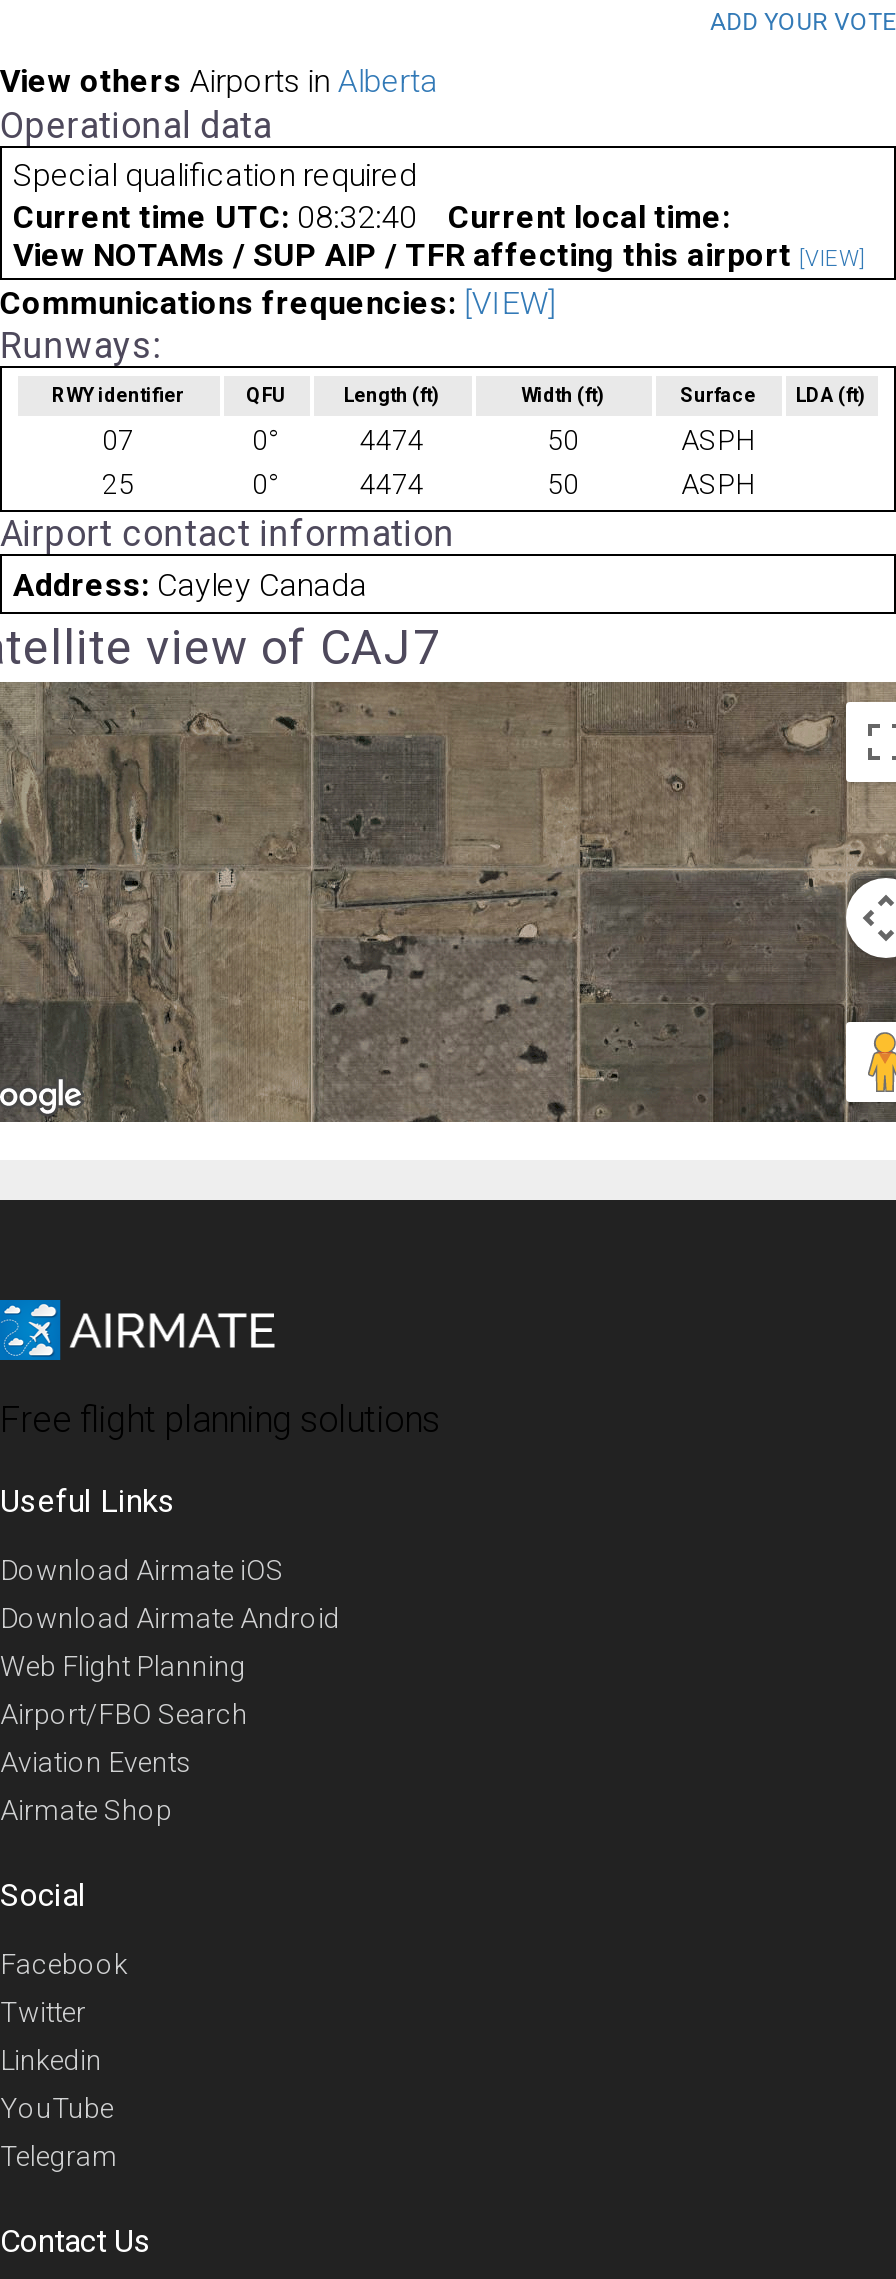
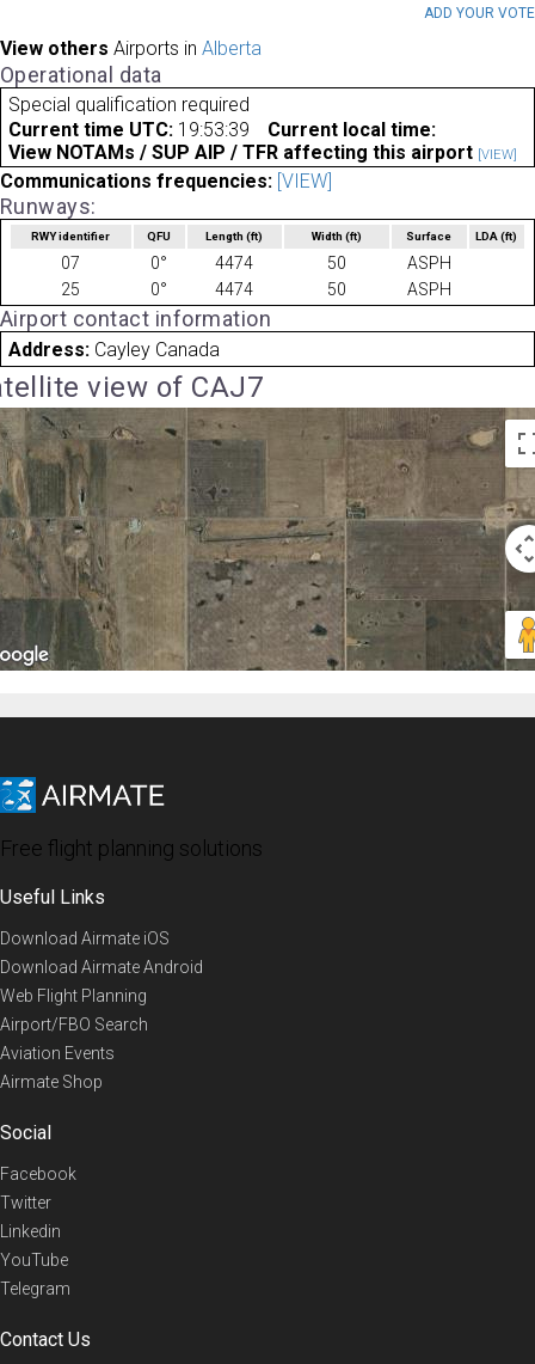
[13,199,417,237] Current time UTC: 08:32:40 -> [8,119,249,142] Current time UTC: 19:53:39

